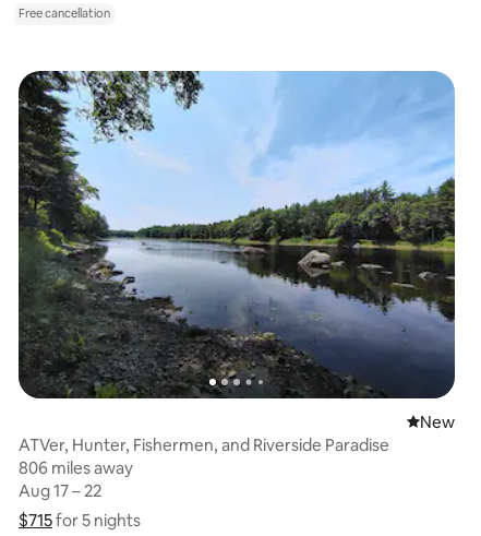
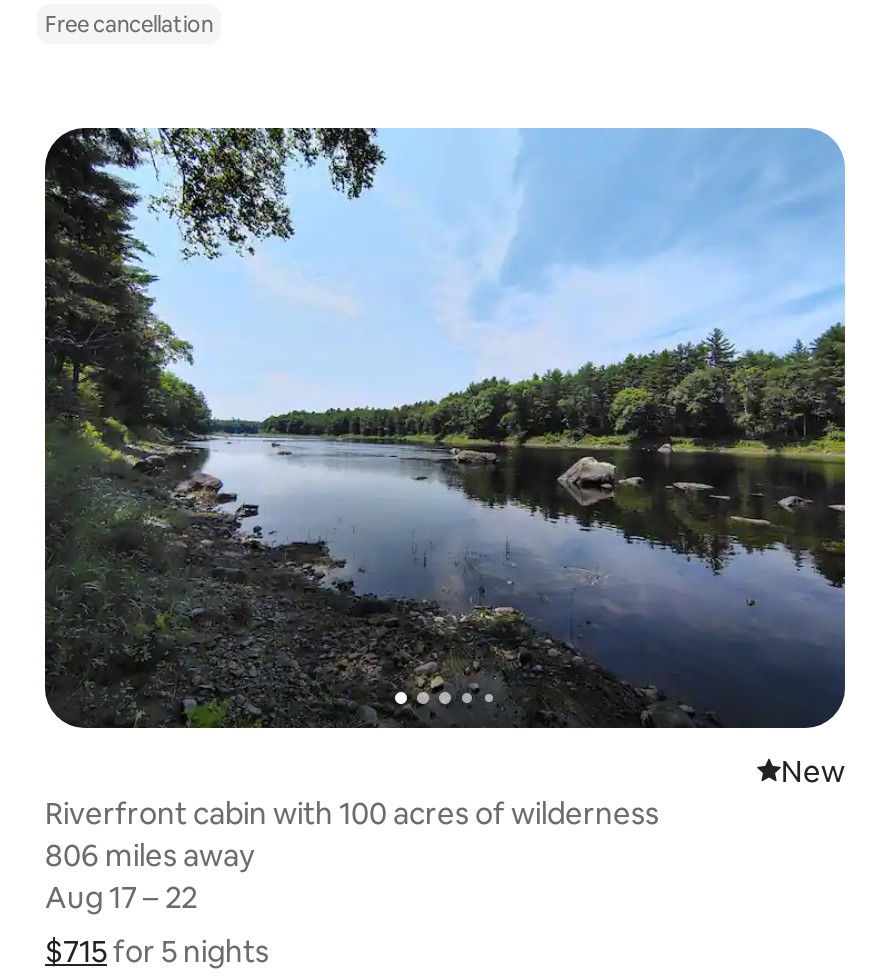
[19,434,389,455] ATVer, Hunter, Fishermen, and Riverside Paradise -> [45,795,659,833] Riverfront cabin with 100 acres of wilderness

